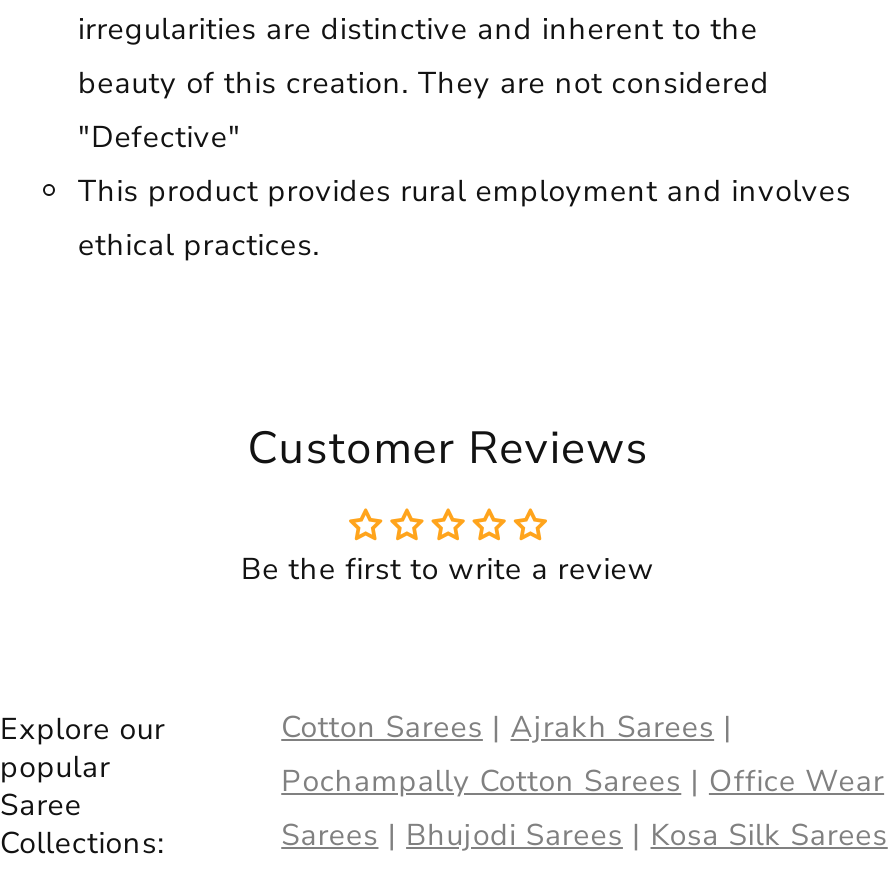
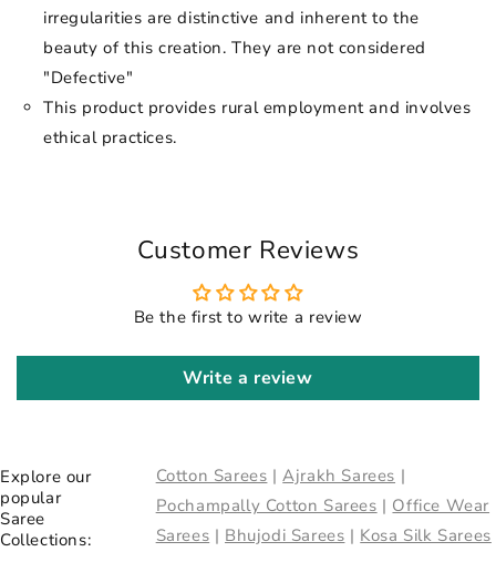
none -> [183,366,313,390] Write a review

